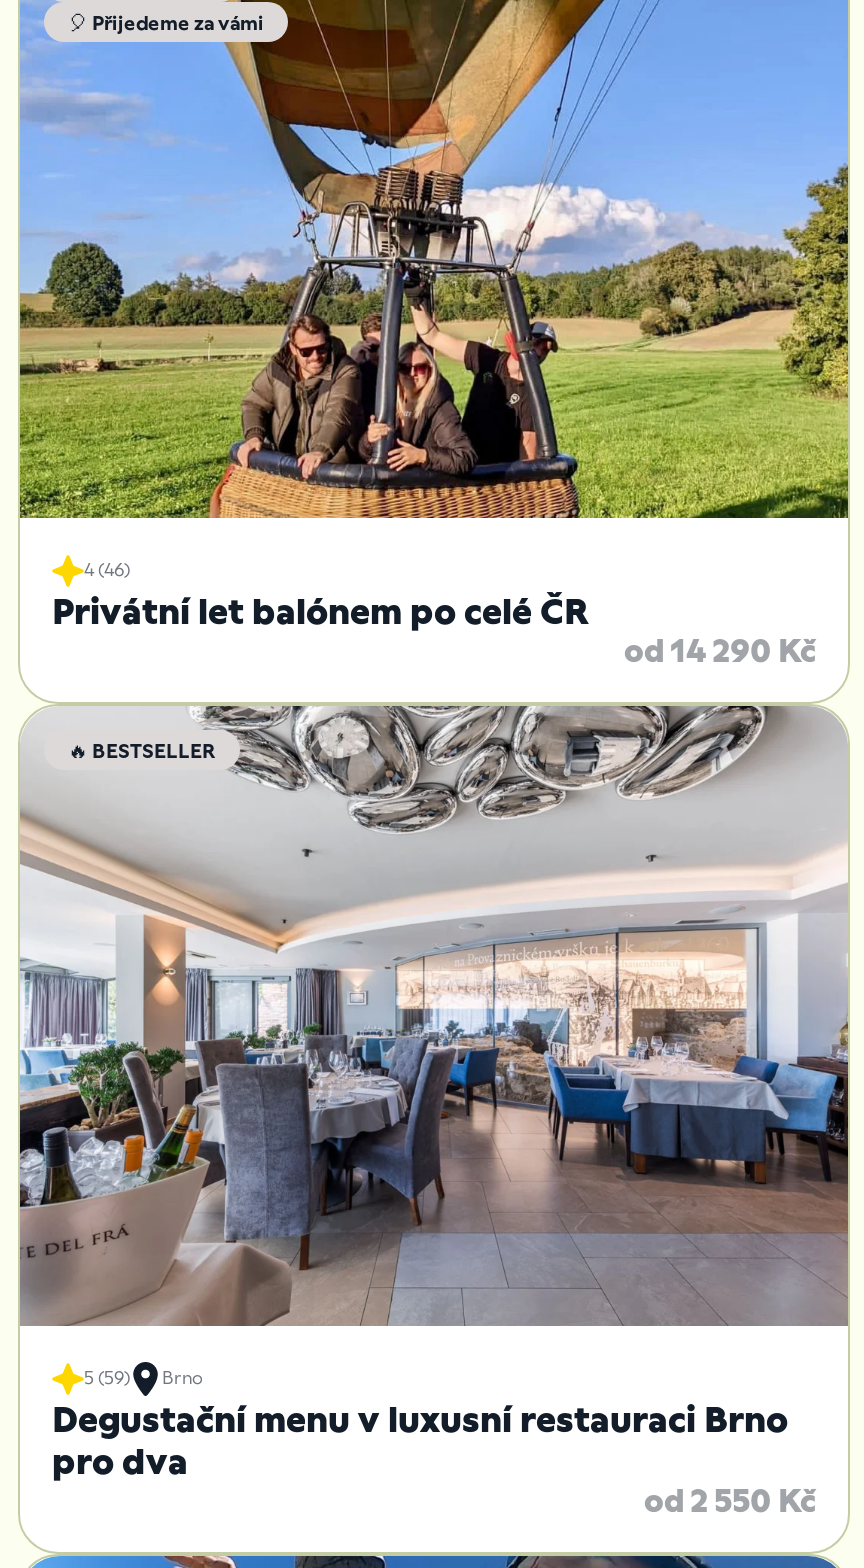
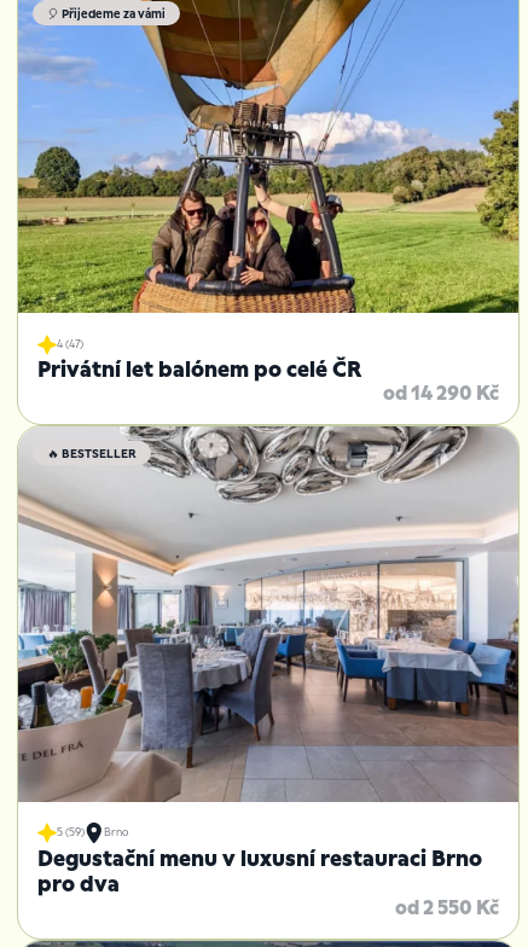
[84,560,130,580] 4 (46) -> [57,338,83,350] 4 (47)

